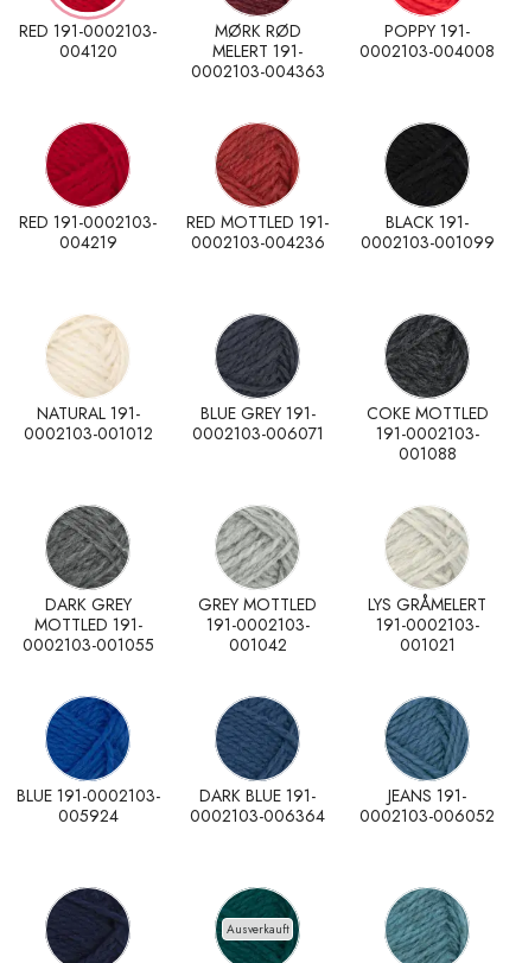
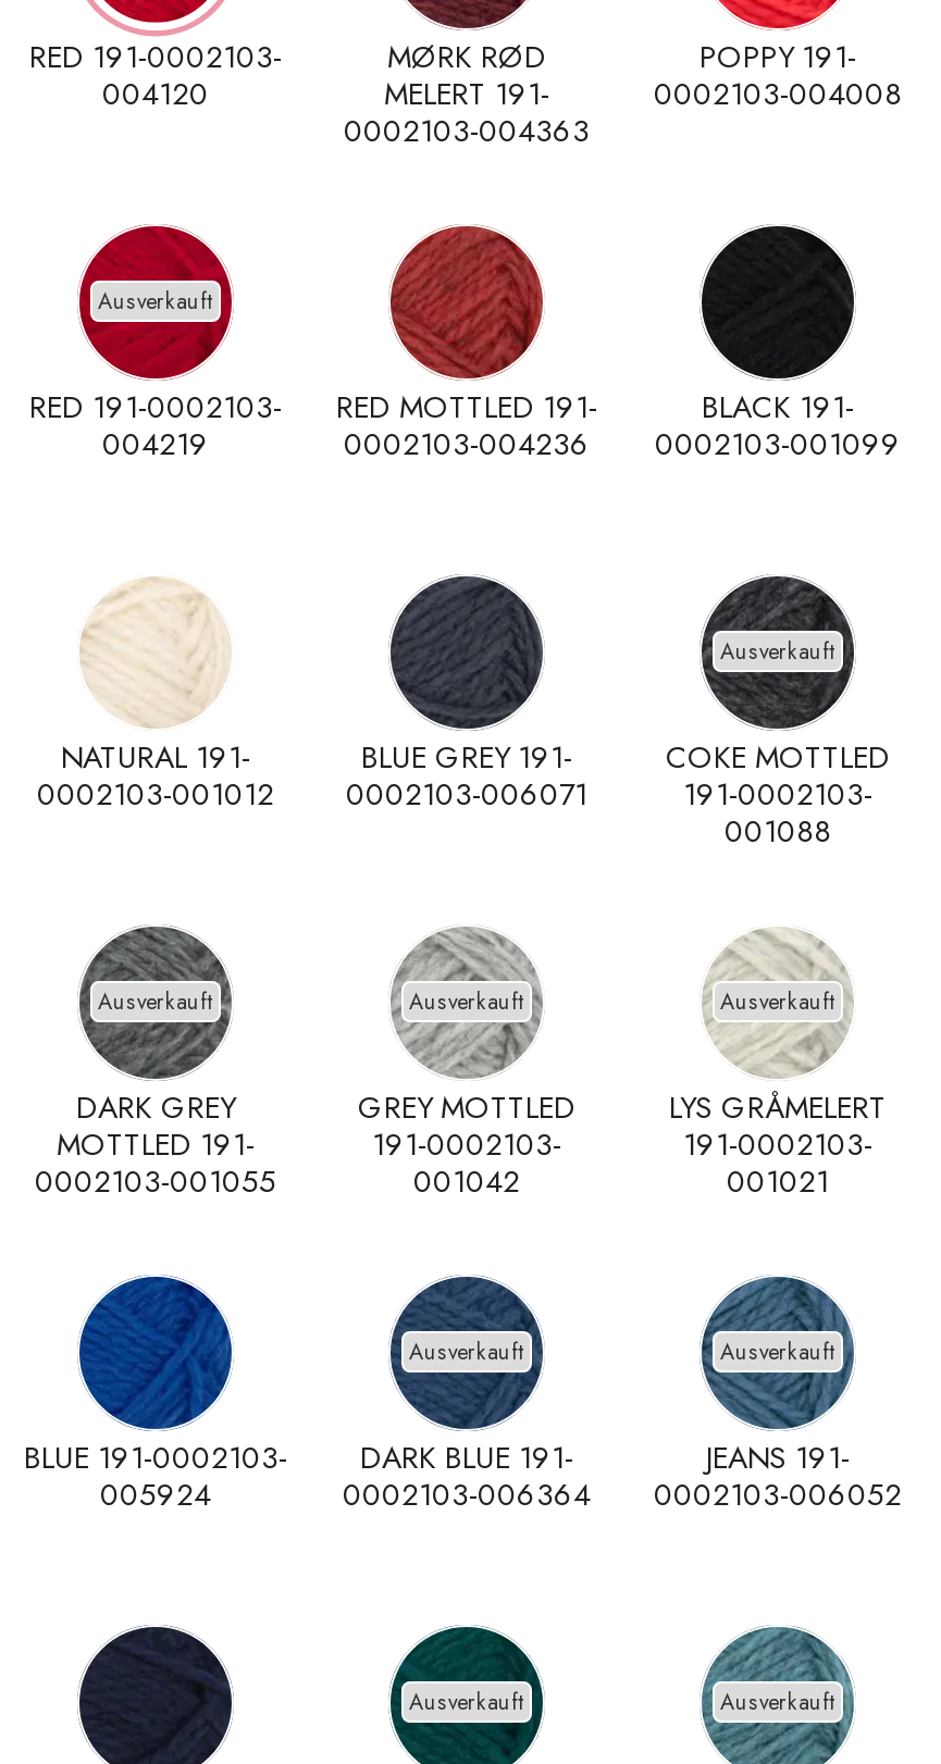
none -> [98,286,213,318] Ausverkauft
none -> [720,636,835,669] Ausverkauft
none -> [98,986,213,1019] Ausverkauft
none -> [409,986,524,1019] Ausverkauft
none -> [720,986,835,1019] Ausverkauft
none -> [409,1336,524,1369] Ausverkauft
none -> [720,1336,835,1369] Ausverkauft
none -> [720,1687,835,1719] Ausverkauft

